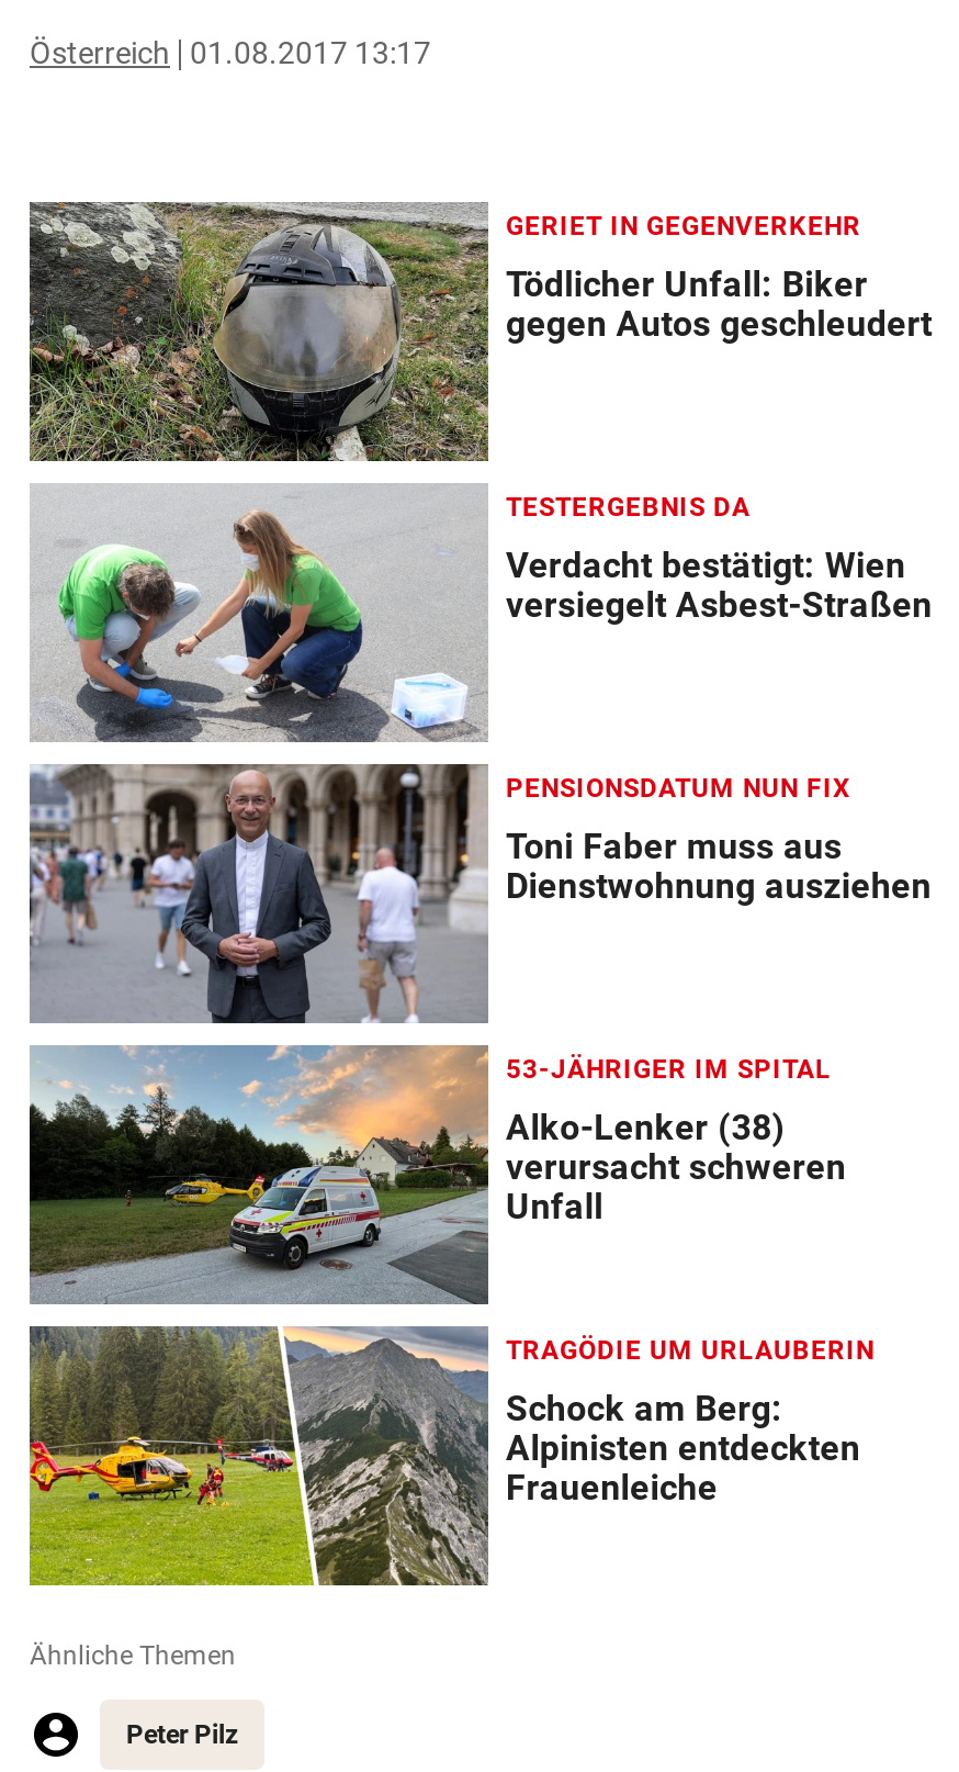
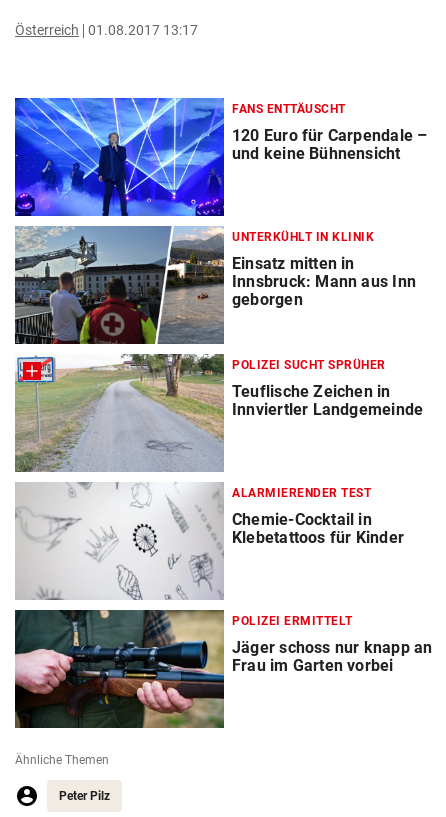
[27,200,861,463] [image] | GERIET IN GEGENVERKEHR -> [14,97,345,217] [image] | FANS ENTTÄUSCHT
[506,263,932,345] Tödlicher Unfall: Biker | gegen Autos geschleudert -> [232,126,427,163] 120 Euro für Carpendale – | und keine Bühnensicht
[32,485,751,744] [image] | TESTERGEBNIS DA -> [15,226,374,345] [image] | UNTERKÜHLT IN KLINIK
[506,545,932,626] Verdacht bestätigt: Wien | versiegelt Asbest-Straßen -> [232,254,416,309] Einsatz mitten in | Innsbruck: Mann aus Inn | geborgen
[27,762,851,1023] [image] | PENSIONSDATUM NUN FIX -> [15,354,385,472] [image] | POLIZEI SUCHT SPRÜHER
[506,826,932,907] Toni Faber muss aus | Dienstwohnung ausziehen -> [232,382,423,419] Teuflische Zeichen in | Innviertler Landgemeinde
[27,1043,832,1304] [image] | 53-JÄHRIGER IM SPITAL -> [15,482,371,599] [image] | ALARMIERENDER TEST
[506,1107,846,1228] Alko-Lenker (38) | verursacht schweren | Unfall -> [232,510,404,547] Chemie-Cocktail in | Klebetattoos für Kinder
[27,1324,875,1588] [image] | TRAGÖDIE UM URLAUBERIN -> [14,609,352,729] [image] | POLIZEI ERMITTELT
[506,1389,860,1509] Schock am Berg: | Alpinisten entdeckten | Frauenleiche -> [232,638,432,675] Jäger schoss nur knapp an | Frau im Garten vorbei

